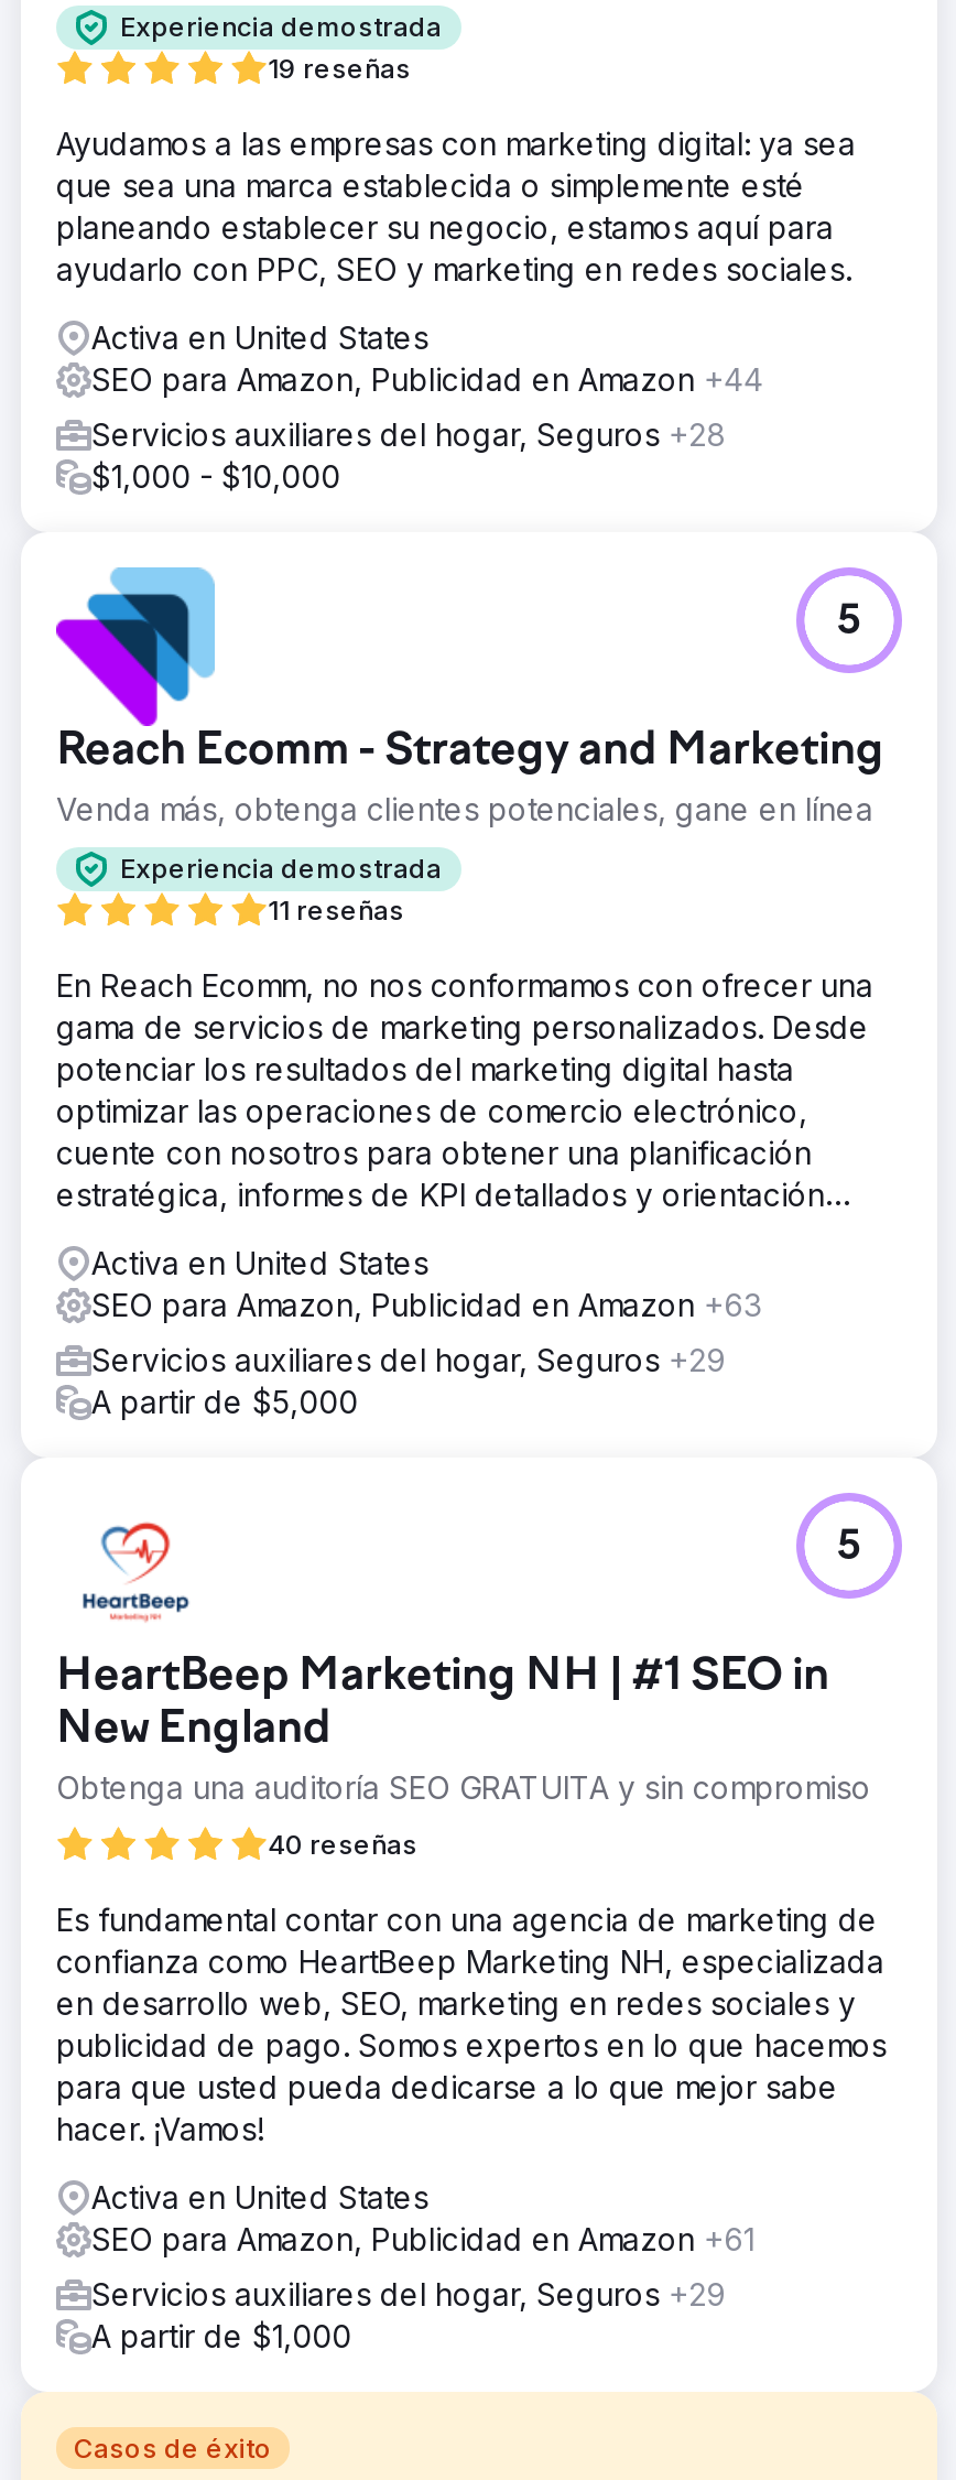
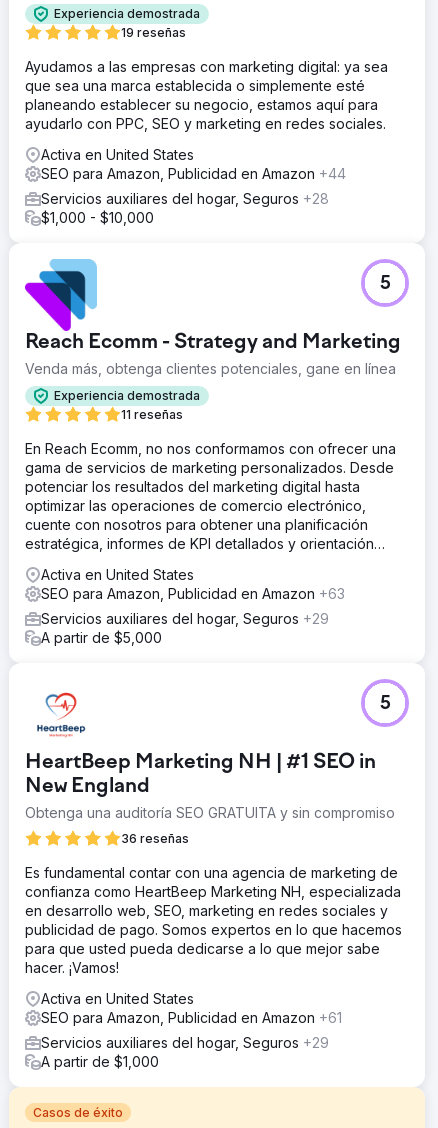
[268,1827,417,1860] 40 reseñas -> [121,831,189,846] 36 reseñas

